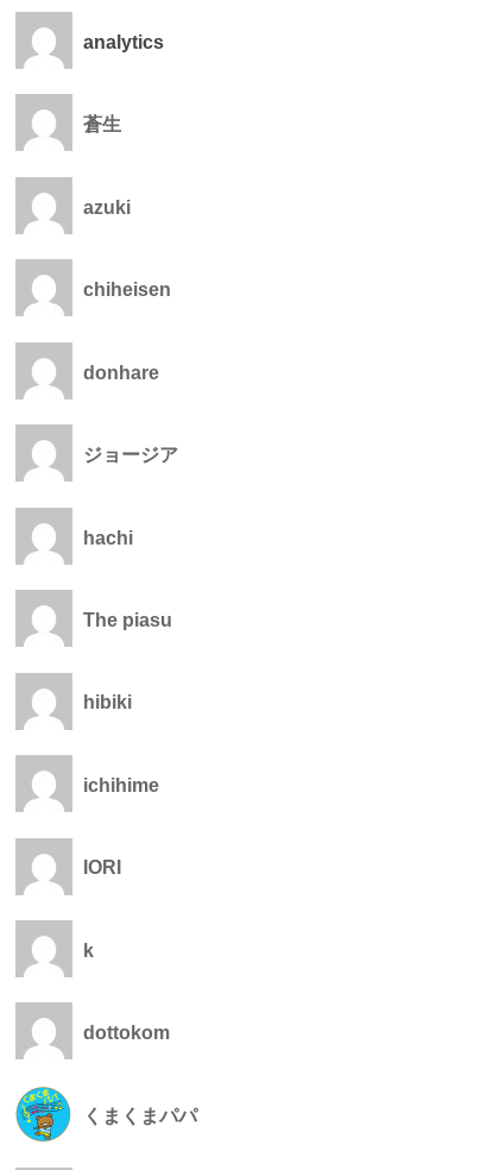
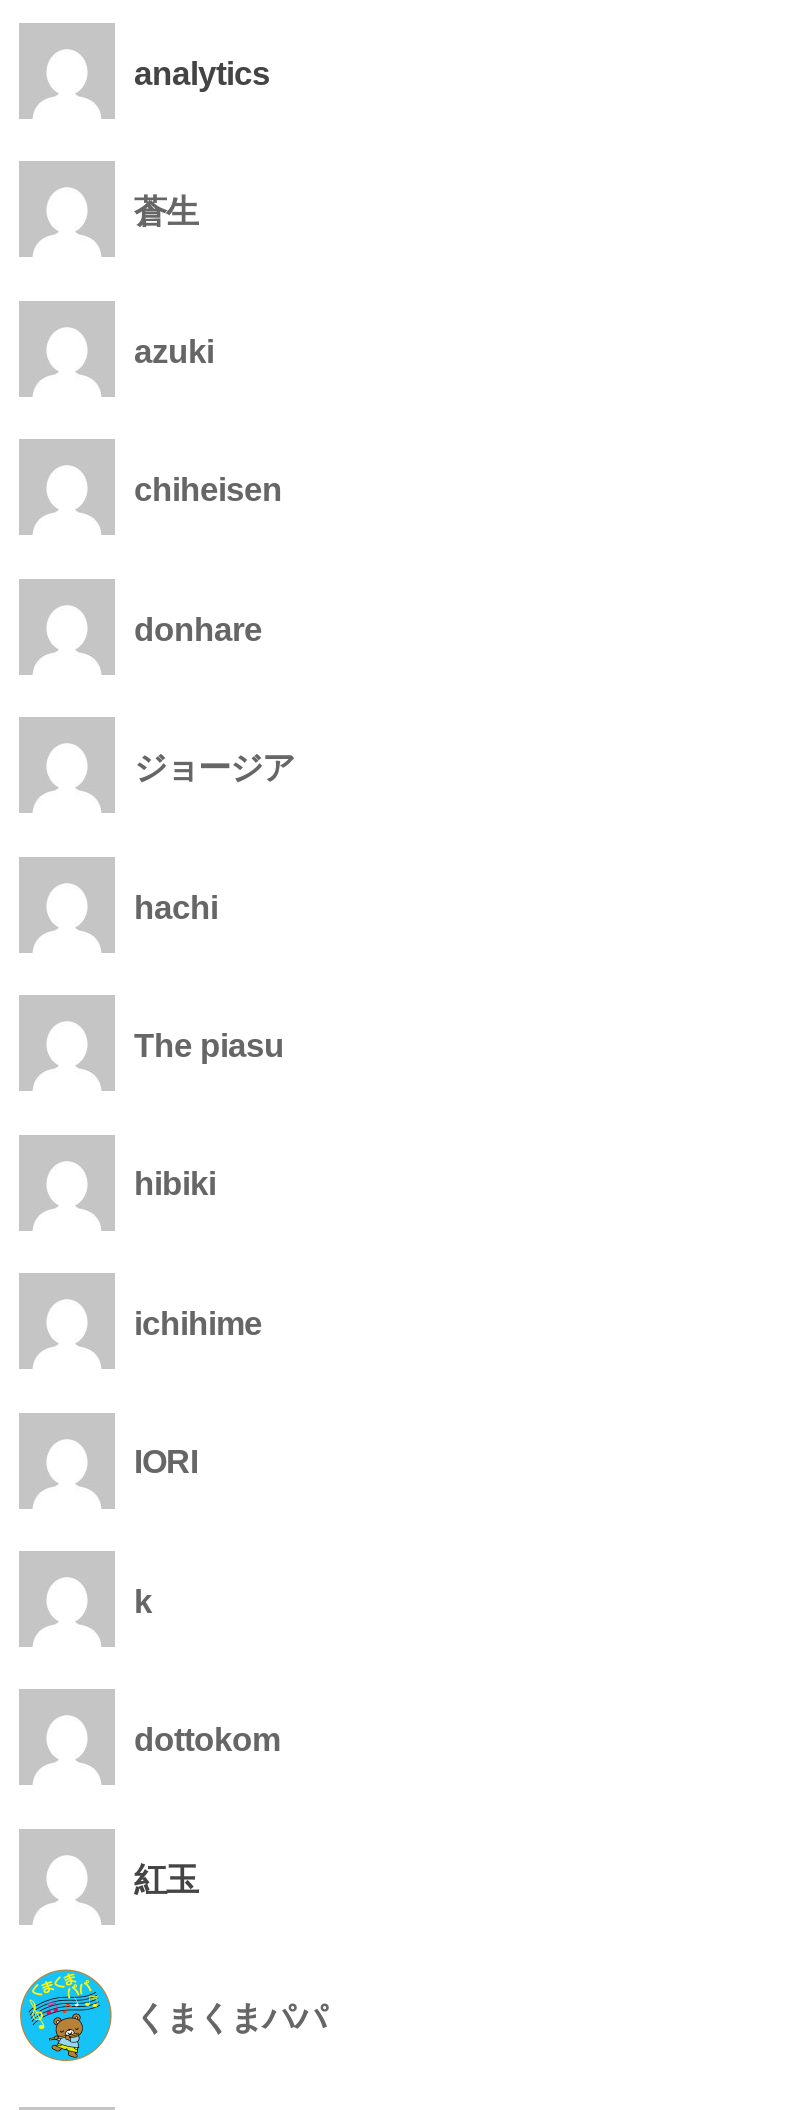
none -> [134,1861,198,1897] 紅玉
moved [18,1087,69,1143] -> [23,1967,109,2063]: [image]

